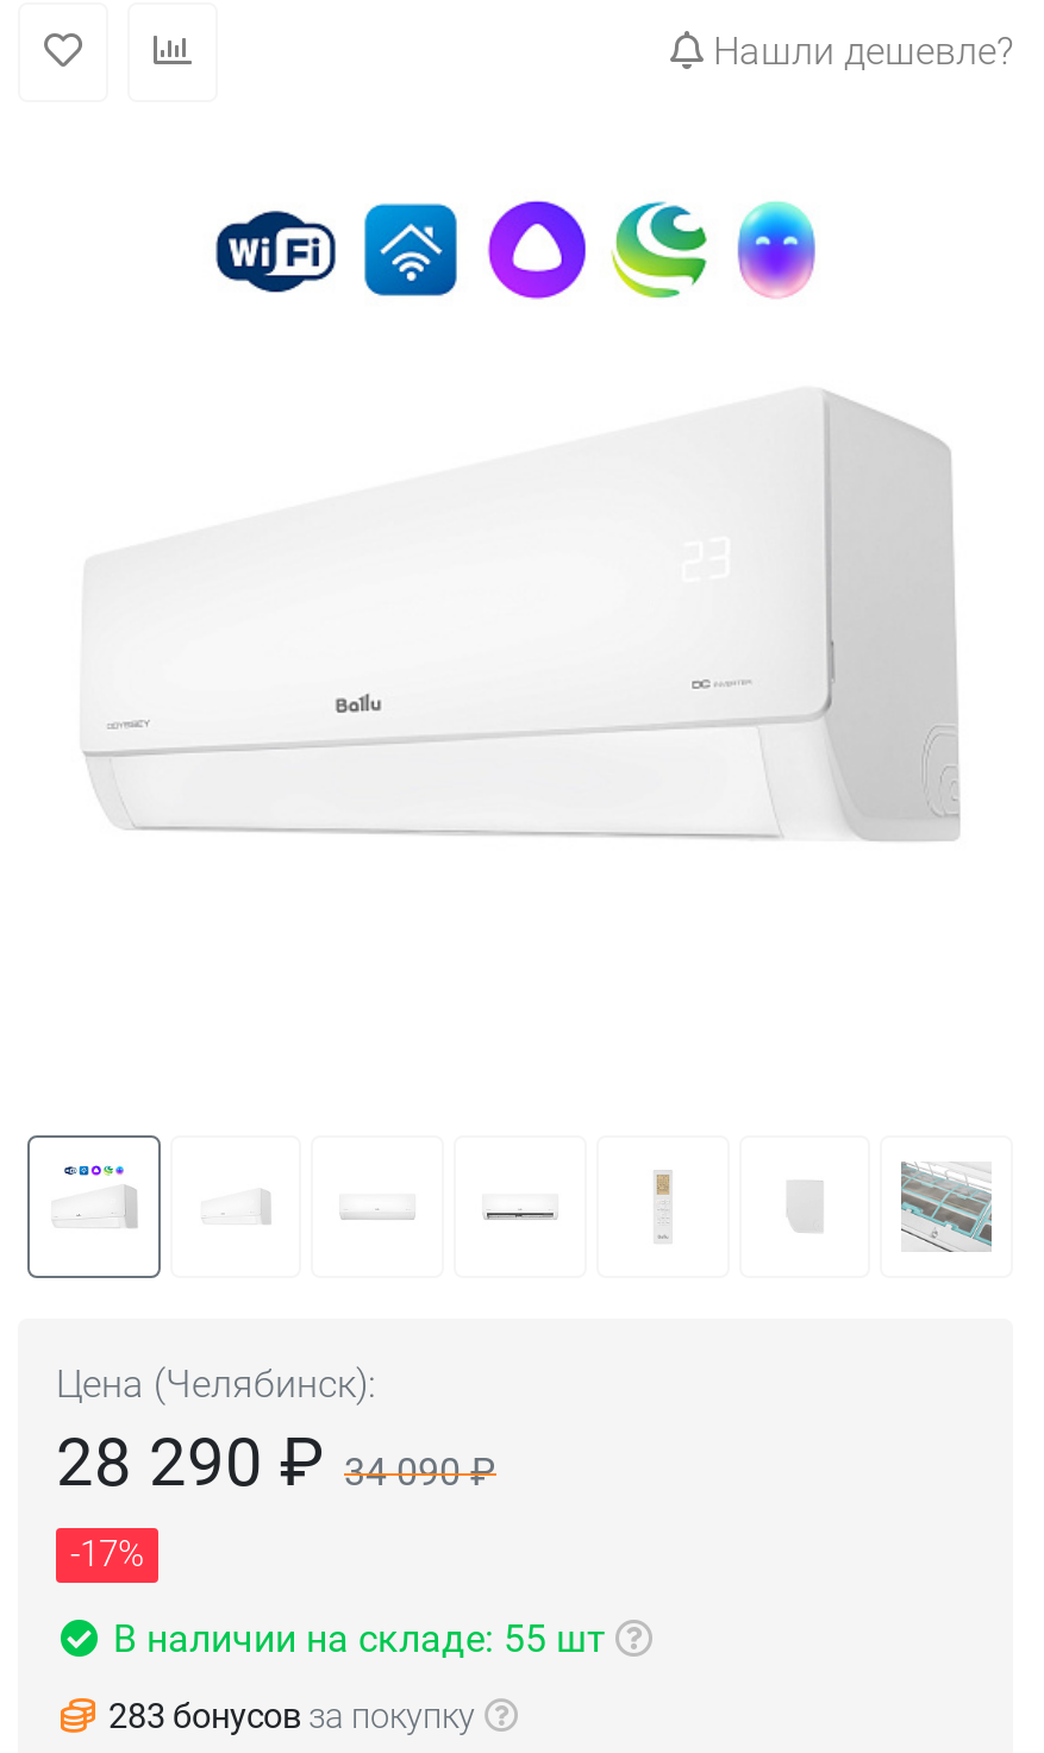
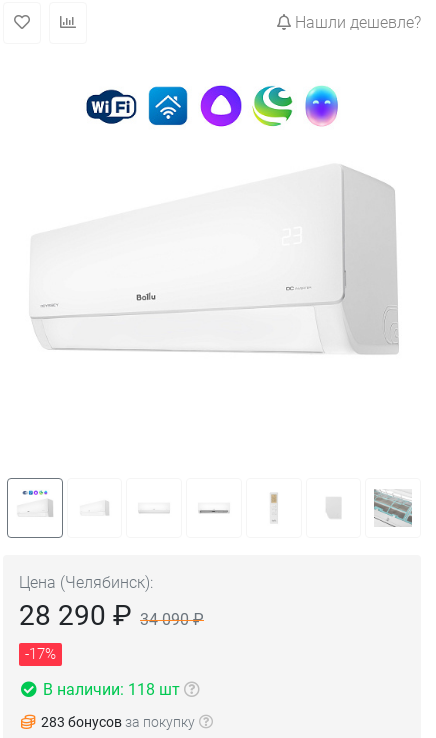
[113,1616,606,1661] В наличии на складе: 55 шт -> [43,680,180,699] В наличии: 118 шт

